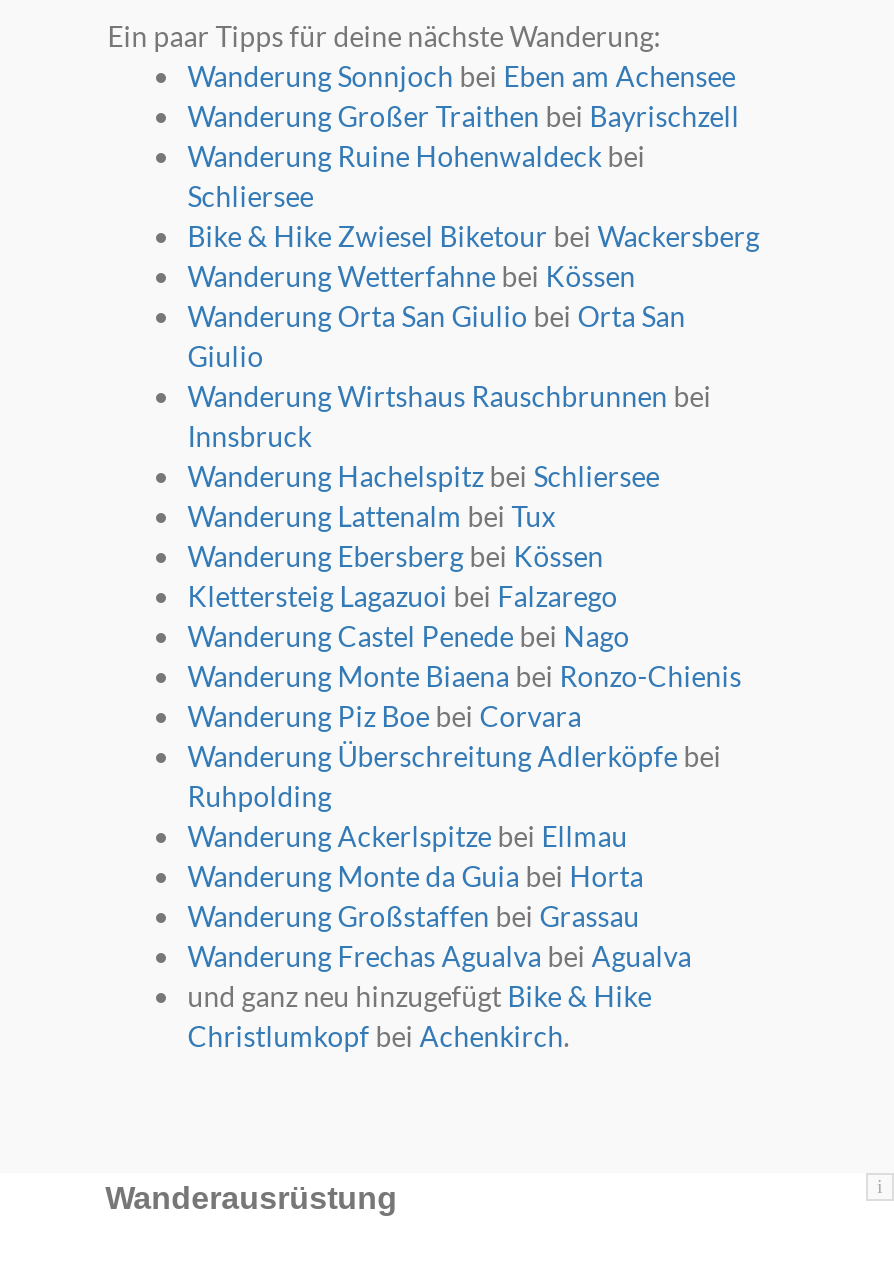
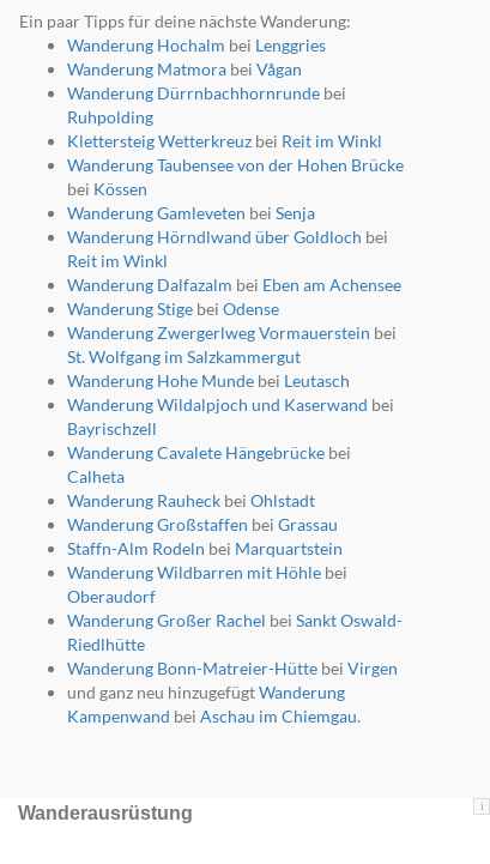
[187,59,759,773] Wanderung Sonnjoch bei Eben am Achensee | Wanderung Großer Traithen bei Bayrischzell | Wanderung Ruine Hohenwaldeck bei | Schliersee | Bike & Hike Zwiesel Biketour bei Wackersberg | Wanderung Wetterfahne bei Kössen | Wanderung Orta San Giulio bei Orta San | Giulio | Wanderung Wirtshaus Rauschbrunnen bei | Innsbruck | Wanderung Hachelspitz bei Schliersee | Wanderung Lattenalm bei Tux | Wanderung Ebersberg bei Kössen | Klettersteig Lagazuoi bei Falzarego | Wanderung Castel Penede bei Nago | Wanderung Monte Biaena bei Ronzo-Chienis | Wanderung Piz Boe bei Corvara | Wanderung Überschreitung Adlerköpfe bei -> [67,35,346,103] Wanderung Hochalm bei Lenggries | Wanderung Matmora bei Vågan | Wanderung Dürrnbachhornrunde bei
moved [187,779,331,813] -> [67,106,153,127]: Ruhpolding
[187,819,643,893] Wanderung Ackerlspitze bei Ellmau | Wanderung Monte da Guia bei Horta -> [67,130,403,510] Klettersteig Wetterkreuz bei Reit im Winkl | Wanderung Taubensee von der Hohen Brücke | bei Kössen | Wanderung Gamleveten bei Senja | Wanderung Hörndlwand über Goldloch bei | Reit im Winkl | Wanderung Dalfazalm bei Eben am Achensee | Wanderung Stige bei Odense | Wanderung Zwergerlweg Vormauerstein bei | St. Wolfgang im Salzkammergut | Wanderung Hohe Munde bei Leutasch | Wanderung Wildalpjoch und Kaserwand bei | Bayrischzell | Wanderung Cavalete Hängebrücke bei | Calheta | Wanderung Rauheck bei Ohlstadt
moved [187,899,639,933] -> [67,514,337,534]: Wanderung Großstaffen bei Grassau
[187,939,691,1053] Wanderung Frechas Agualva bei Agualva | und ganz neu hinzugefügt Bike & Hike | Christlumkopf bei Achenkirch. -> [67,538,402,726] Staffn-Alm Rodeln bei Marquartstein | Wanderung Wildbarren mit Höhle bei | Oberaudorf | Wanderung Großer Rachel bei Sankt Oswald- | Riedlhütte | Wanderung Bonn-Matreier-Hütte bei Virgen | und ganz neu hinzugefügt Wanderung | Kampenwand bei Aschau im Chiemgau.

